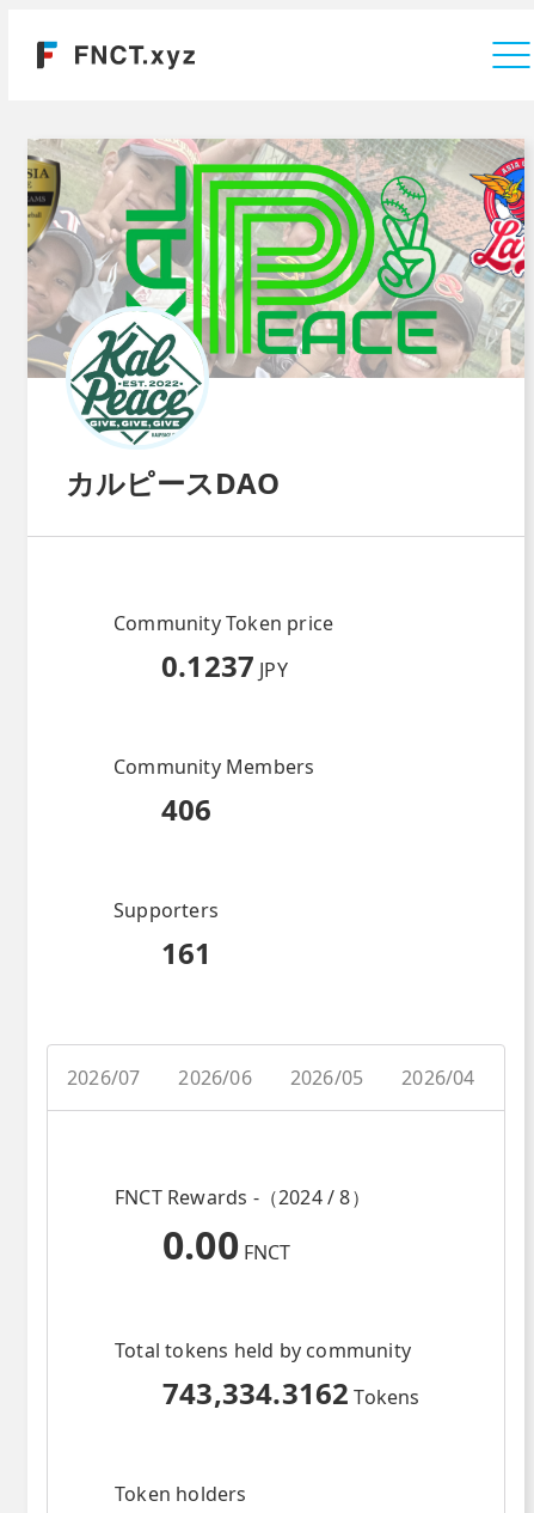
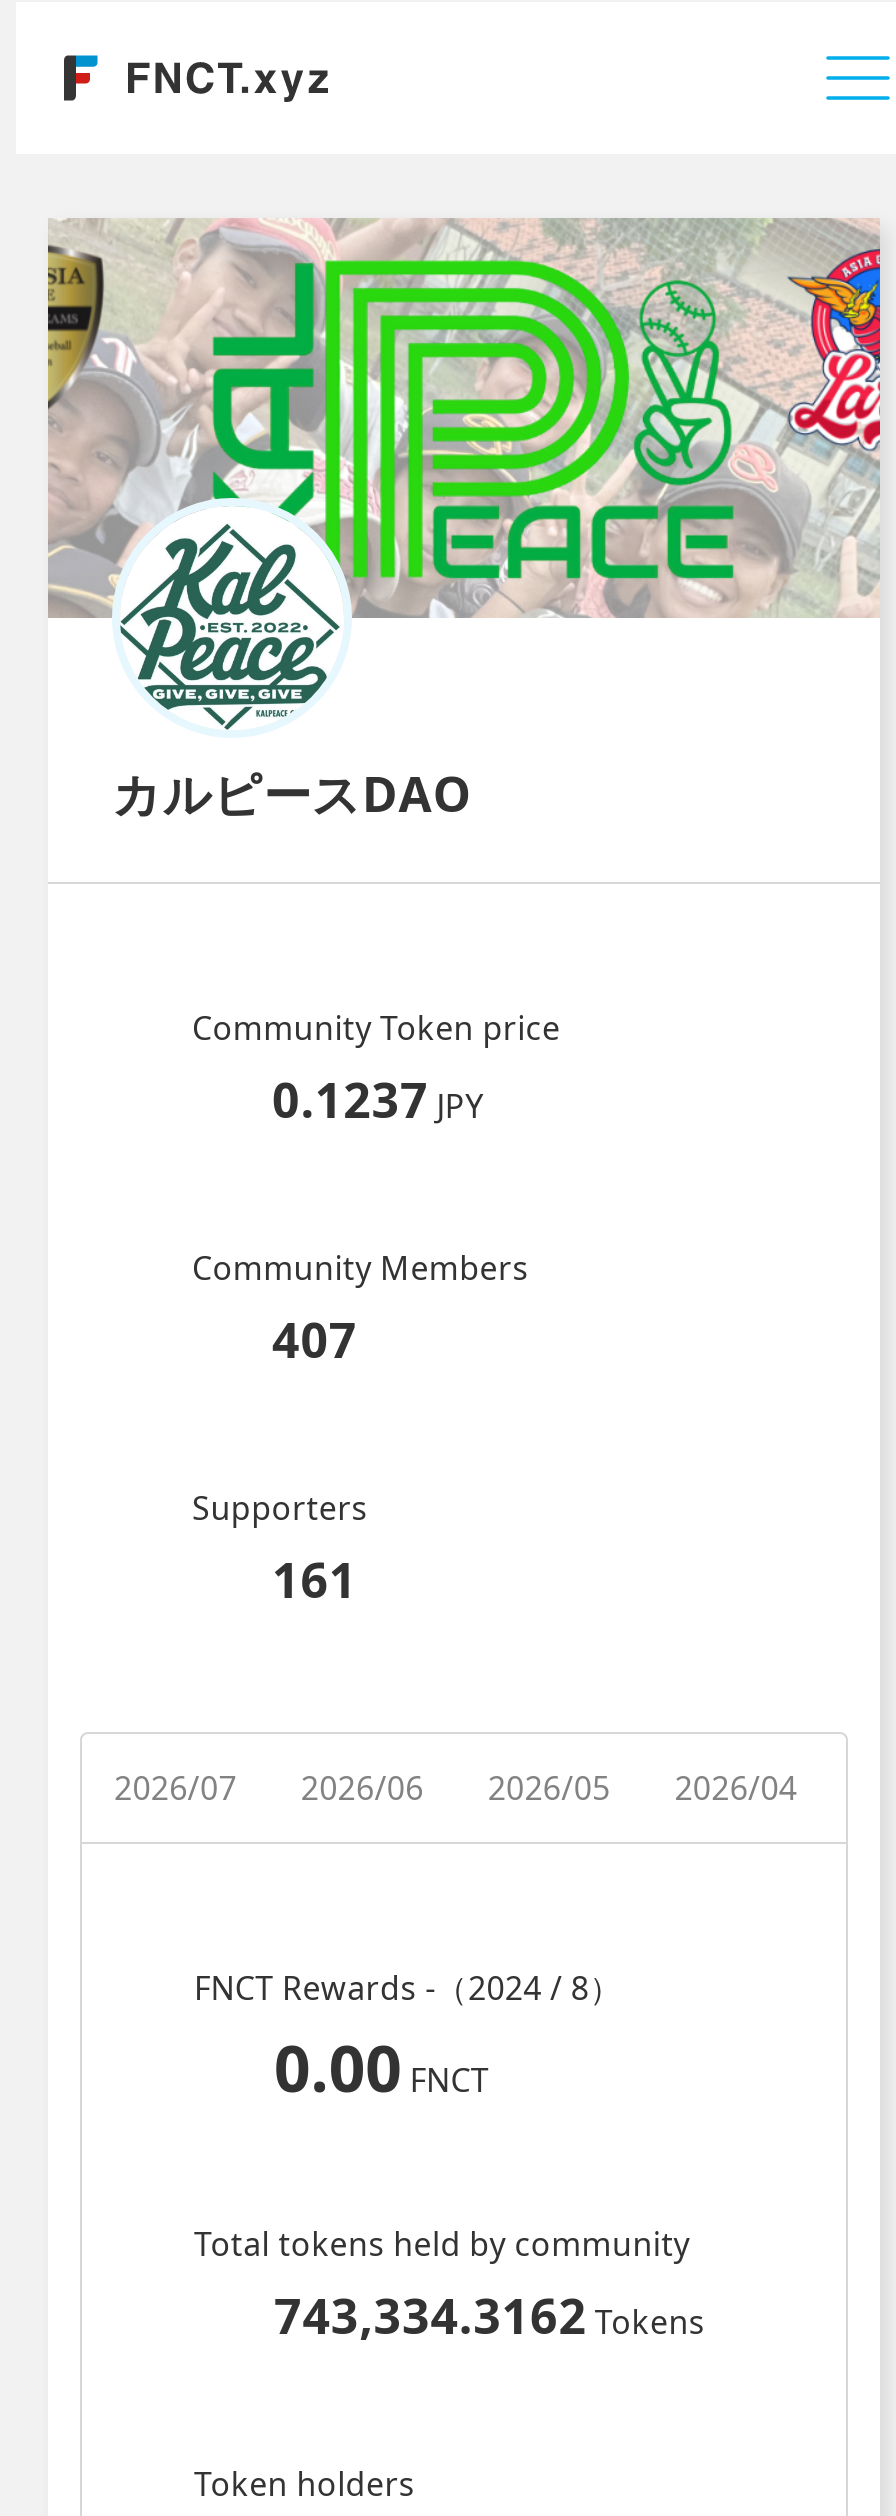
[161,789,212,829] 406 -> [272,1306,357,1372] 407

